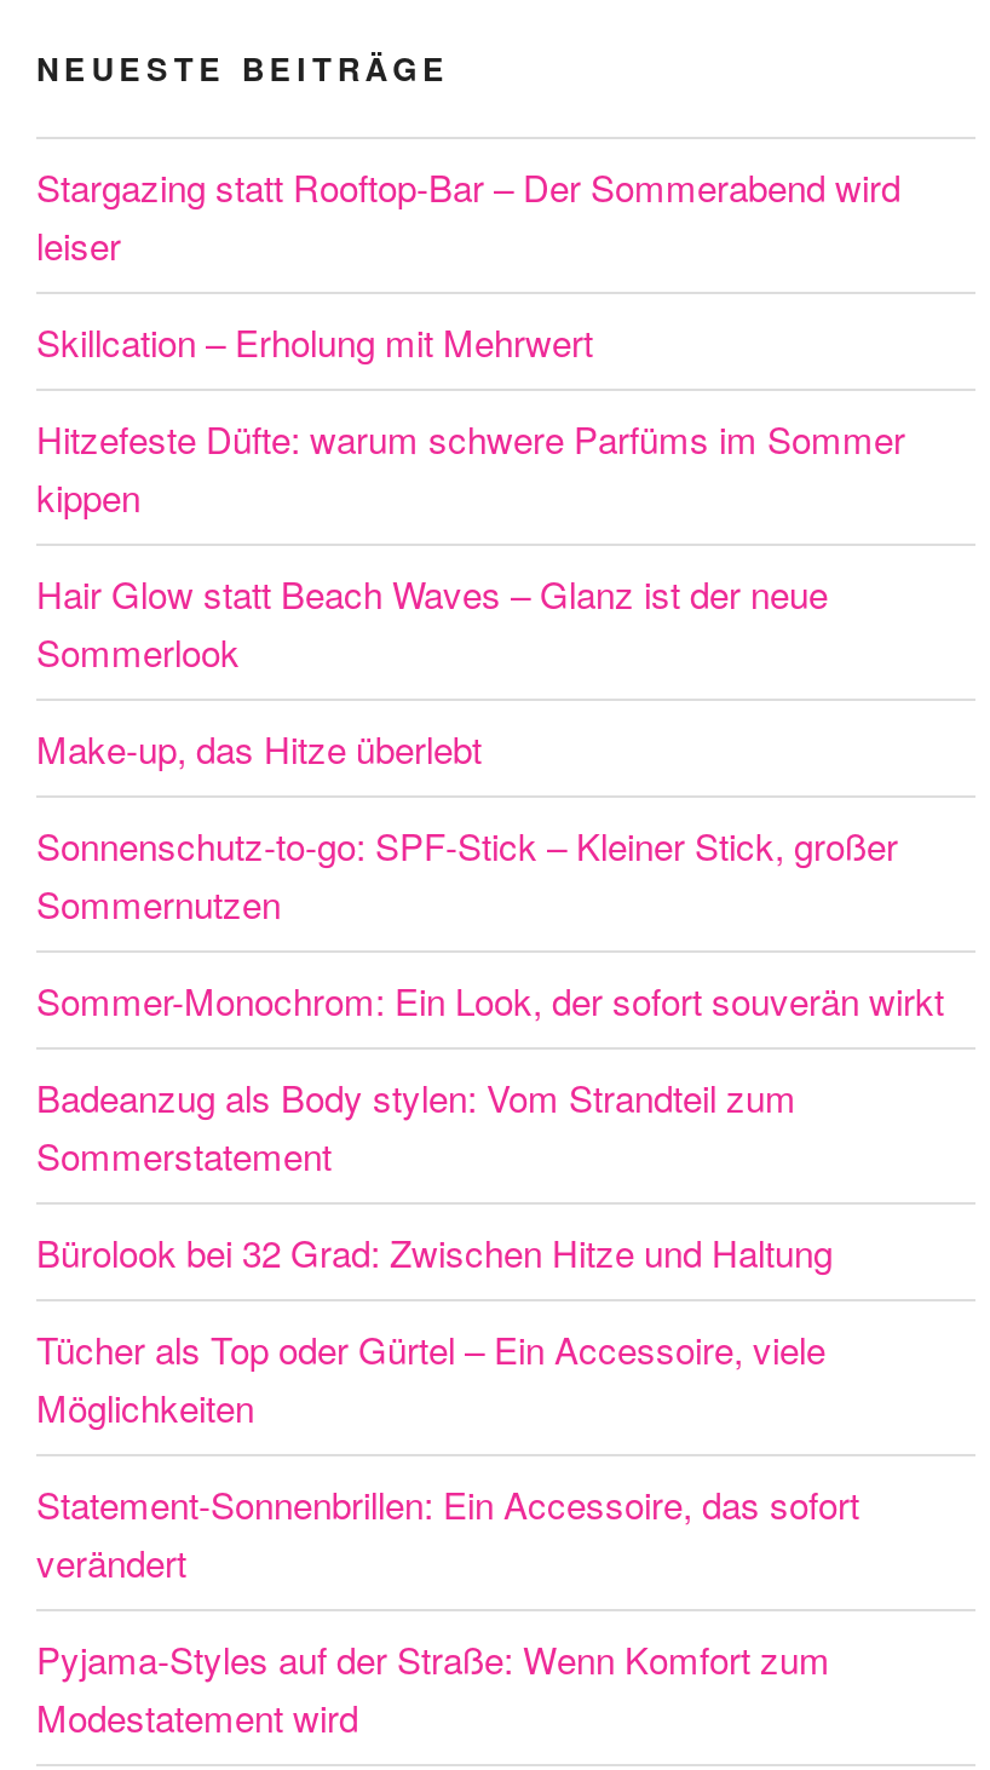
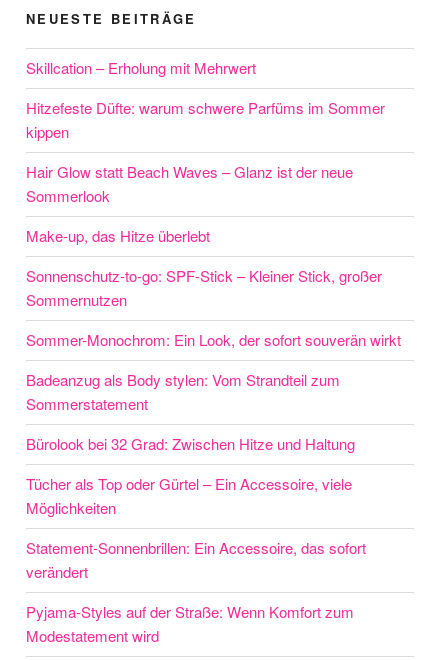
[36,160,900,269] Stargazing statt Rooftop-Bar – Der Sommerabend wird | leiser -> none

